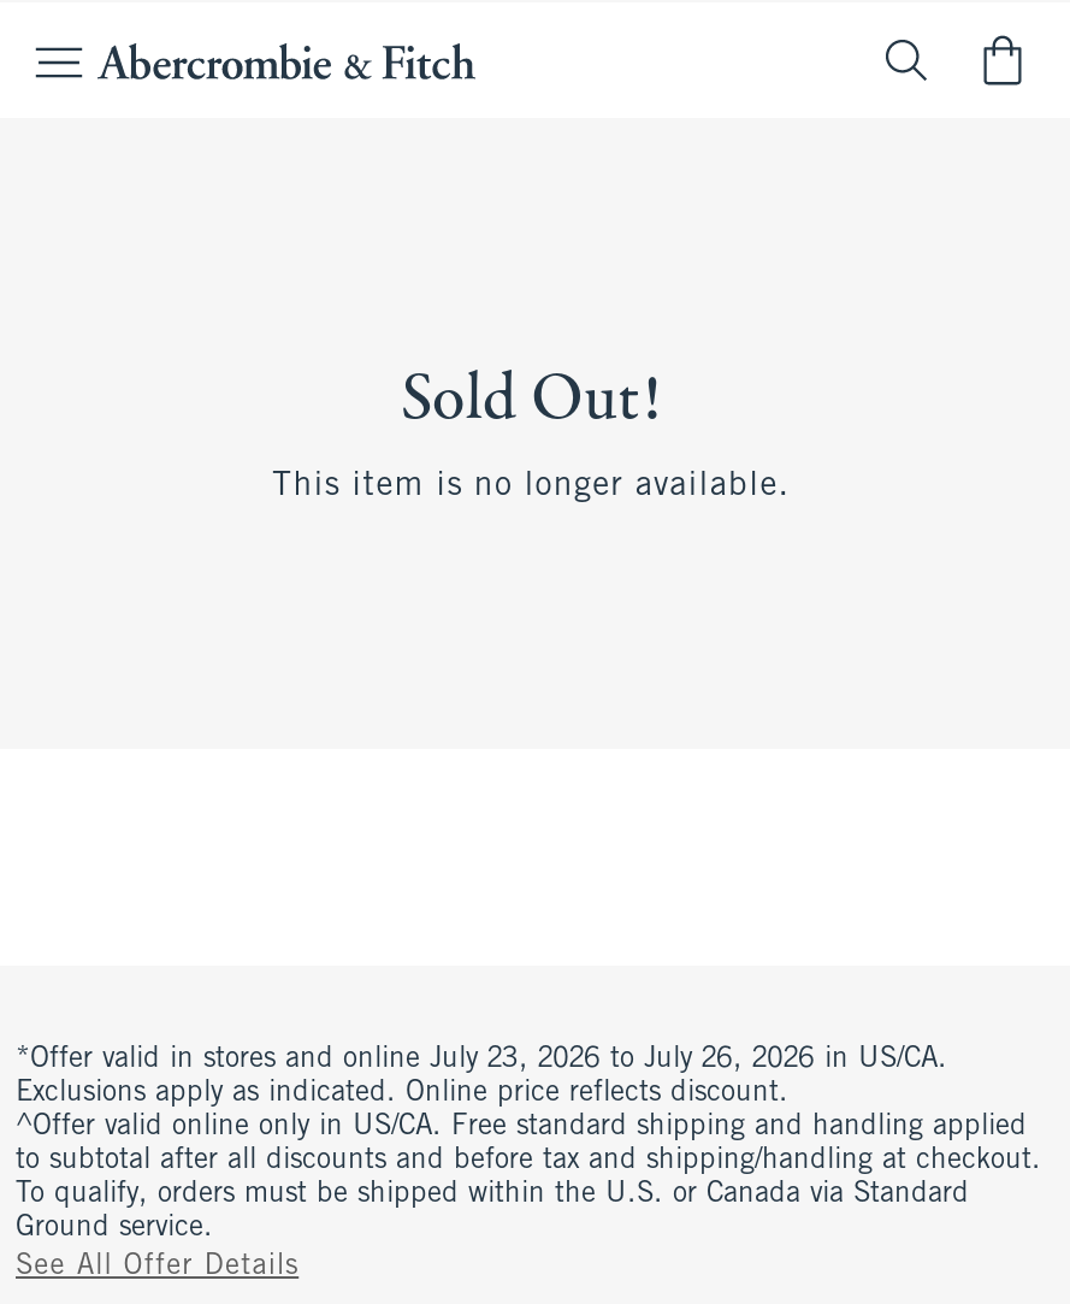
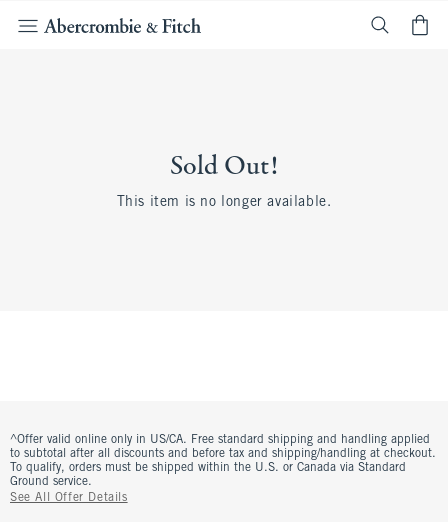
[16,1045,947,1108] *Offer valid in stores and online July 23, 2026 to July 26, 2026 in US/CA. | Exclusions apply as indicated. Online price reflects discount. -> none

